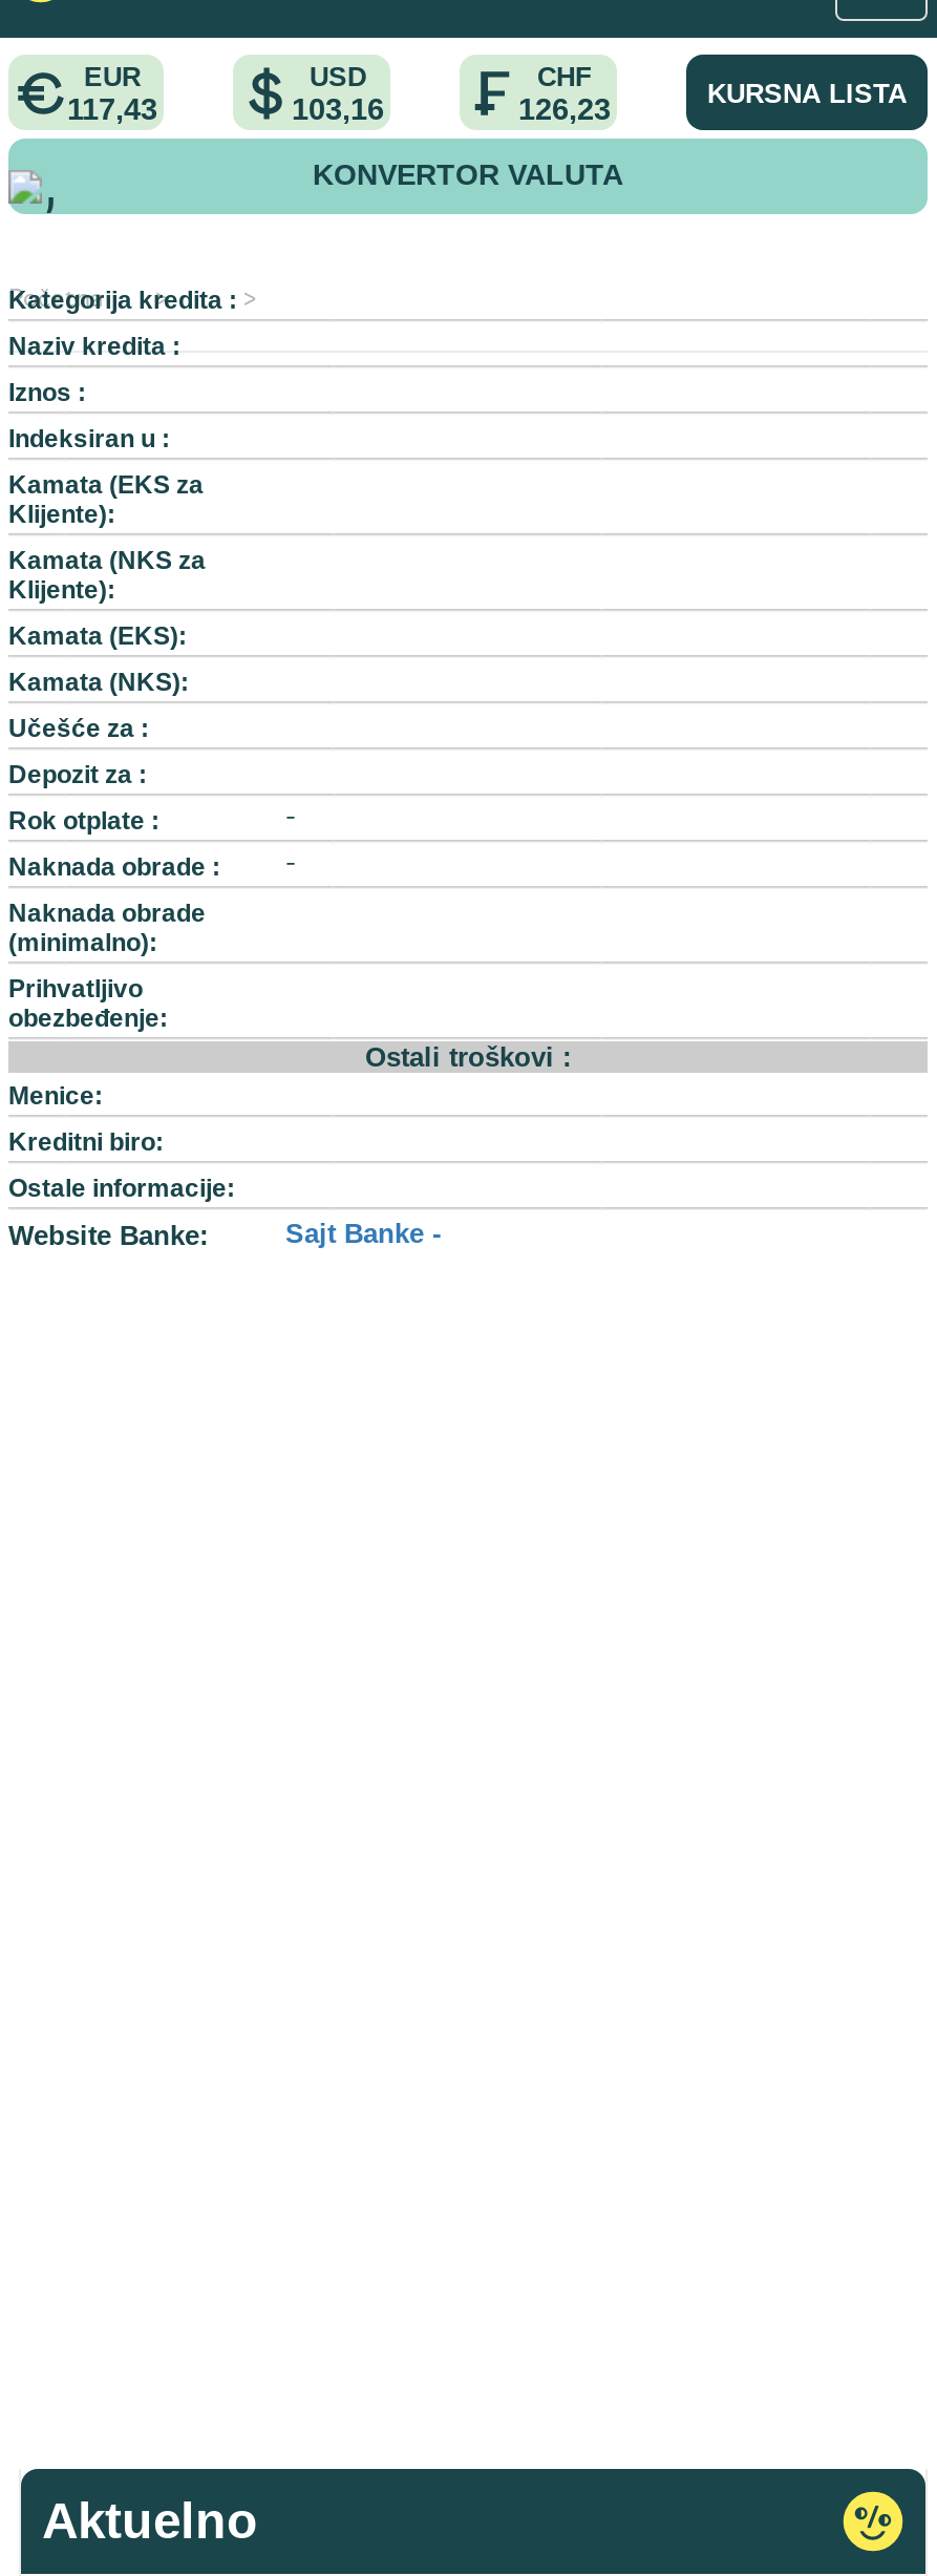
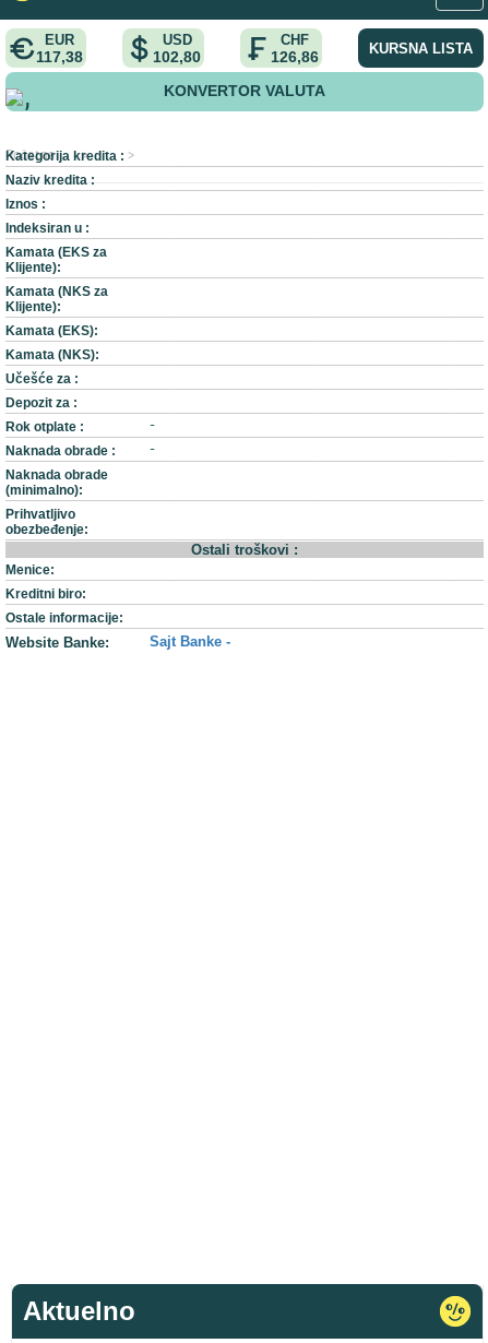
[67,91,157,125] 117,43 -> [36,47,83,65] 117,38
[292,91,384,125] 103,16 -> [153,47,201,65] 102,80
[518,91,611,125] 126,23 -> [271,47,319,65] 126,86

